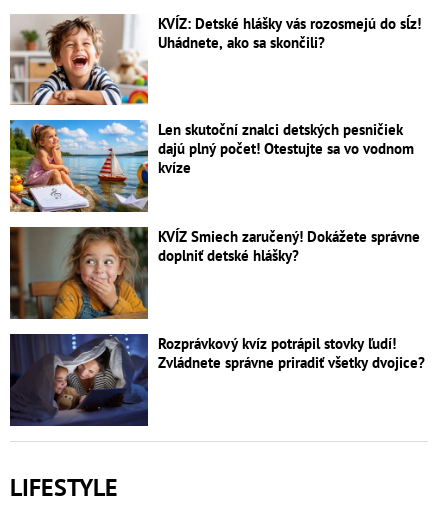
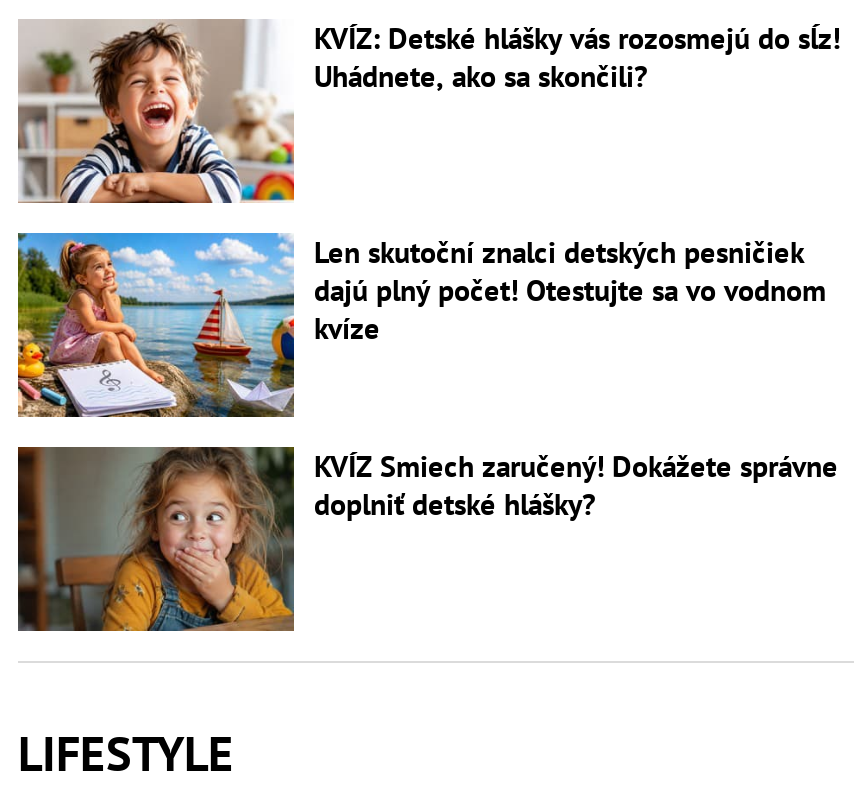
[10,333,425,427] [image] | Rozprávkový kvíz potrápil stovky ľudí! | Zvládnete správne priradiť všetky dvojice? -> none

